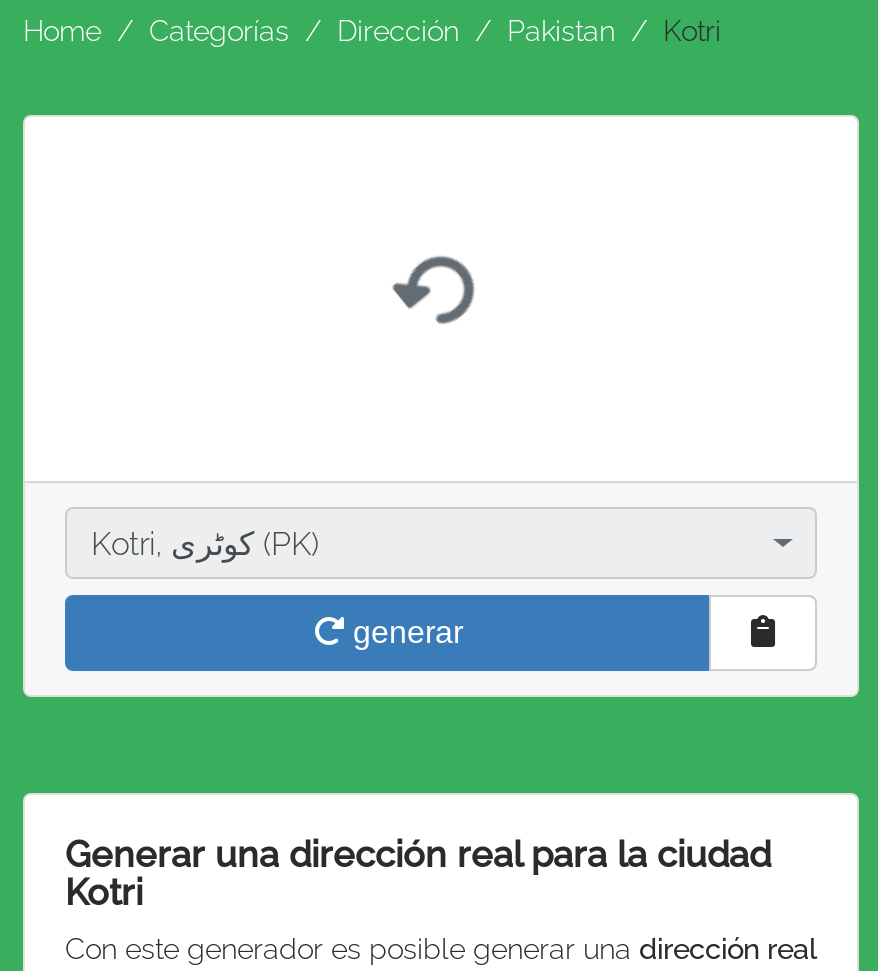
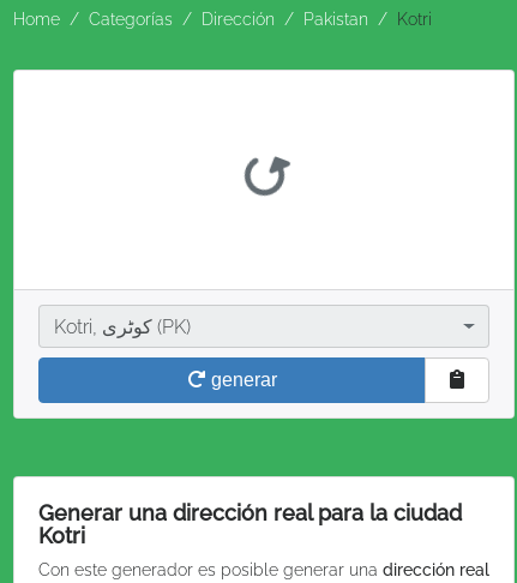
[391,255,485,323] [image] -> [235,155,291,196] [image]

